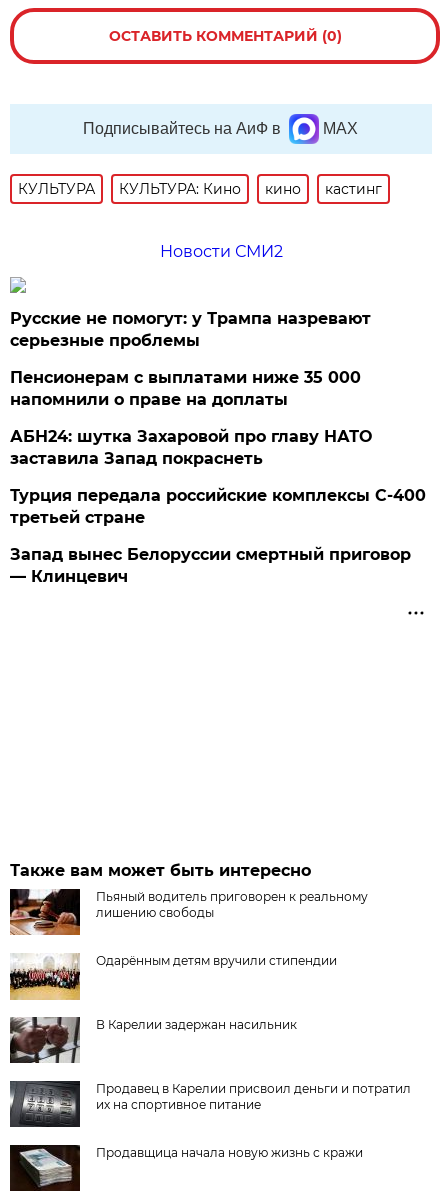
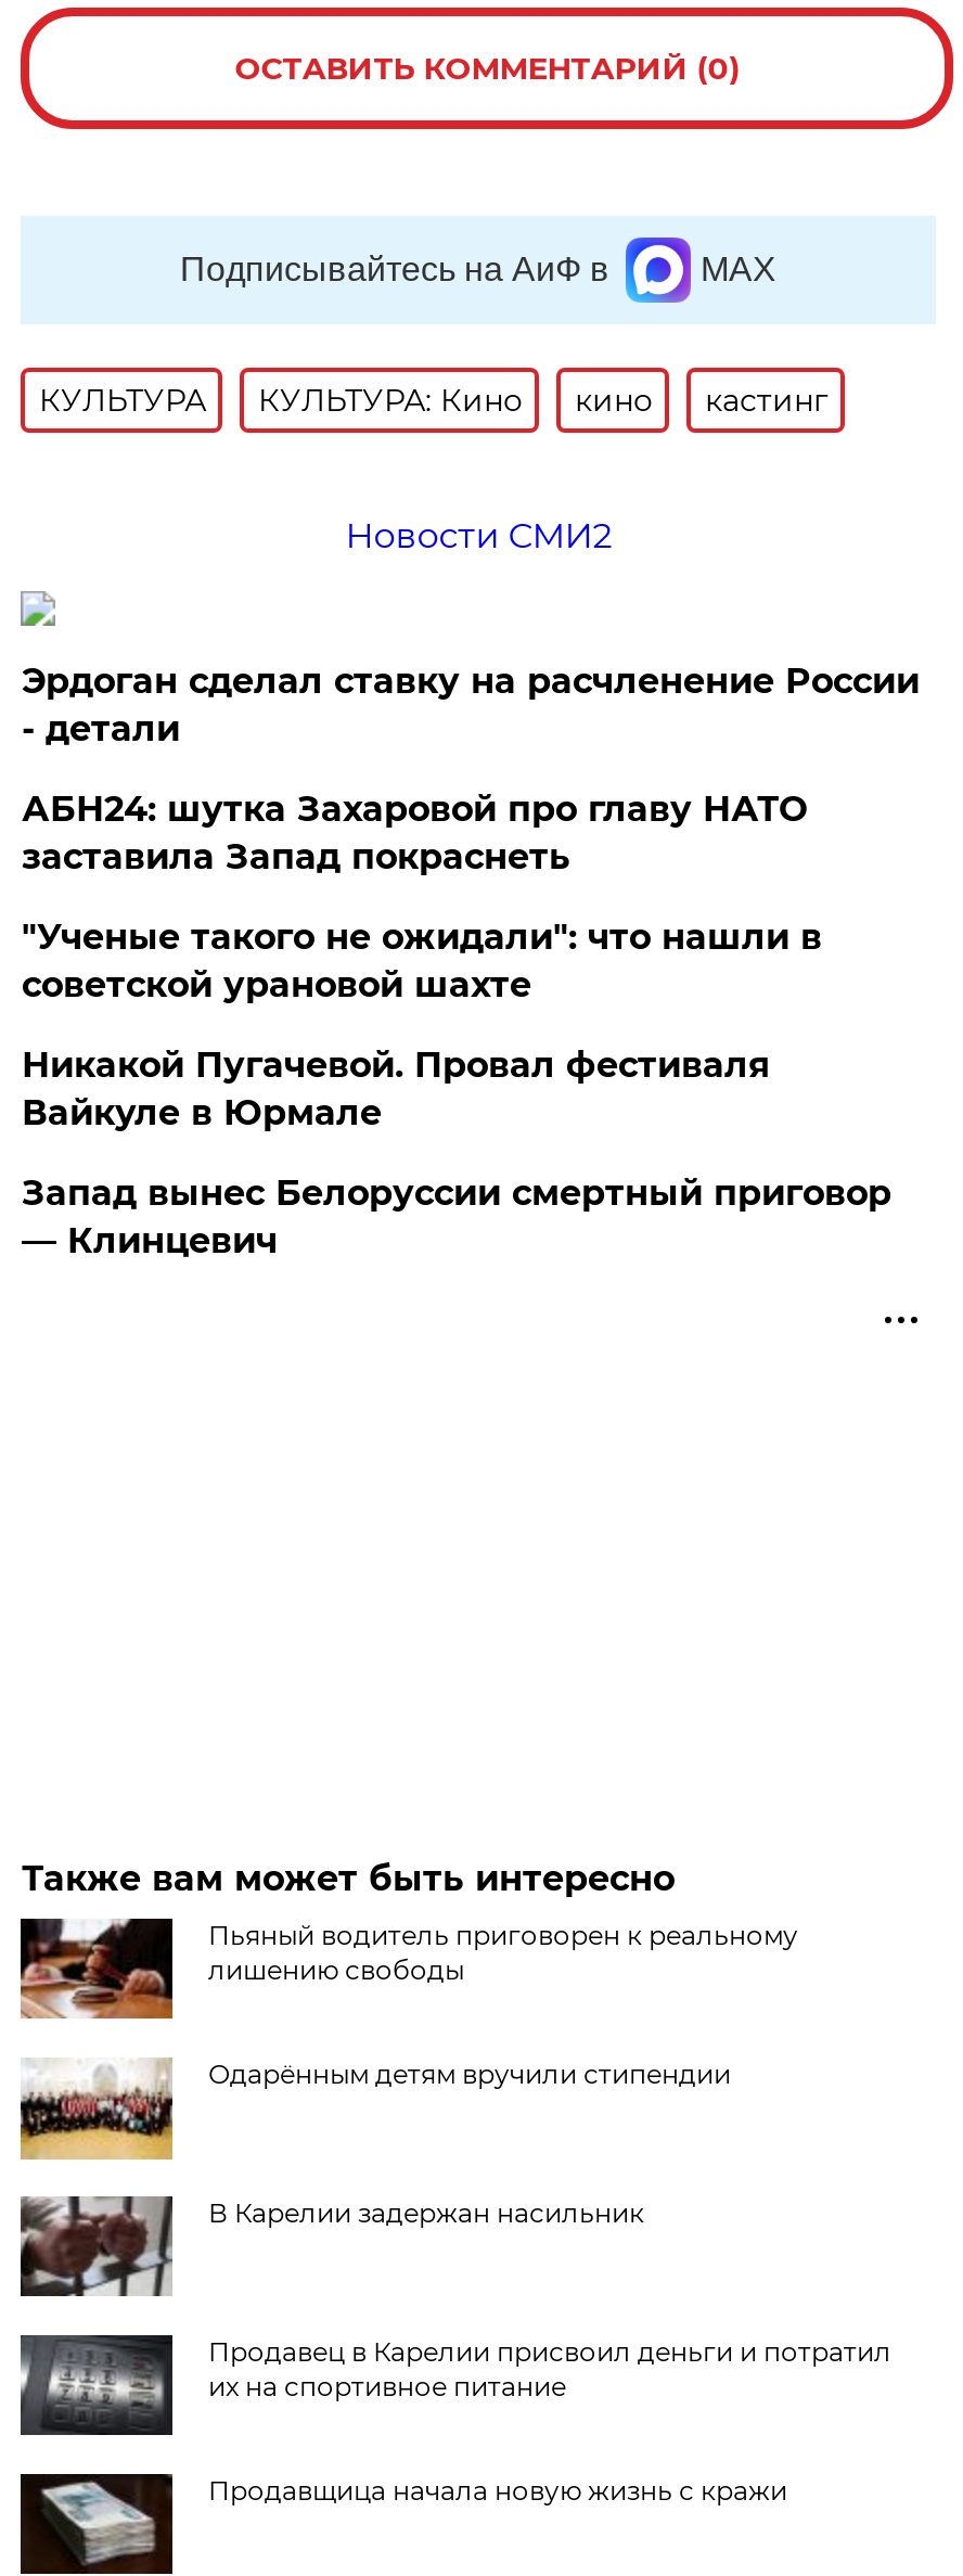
[10,309,371,409] Русские не помогут: у Трампа назревают | серьезные проблемы | Пенсионерам с выплатами ниже 35 000 | напомнили о праве на доплаты -> [21,660,919,749] Эрдоган сделал ставку на расчленение России | - детали
moved [10,427,372,468] -> [21,788,807,877]: АБН24: шутка Захаровой про главу НАТО | заставила Запад покраснеть
[10,486,426,527] Турция передала российские комплексы С-400 | третьей стране -> [21,916,822,1133] "Ученые такого не ожидали": что нашли в | советской урановой шахте | Никакой Пугачевой. Провал фестиваля | Вайкуле в Юрмале

